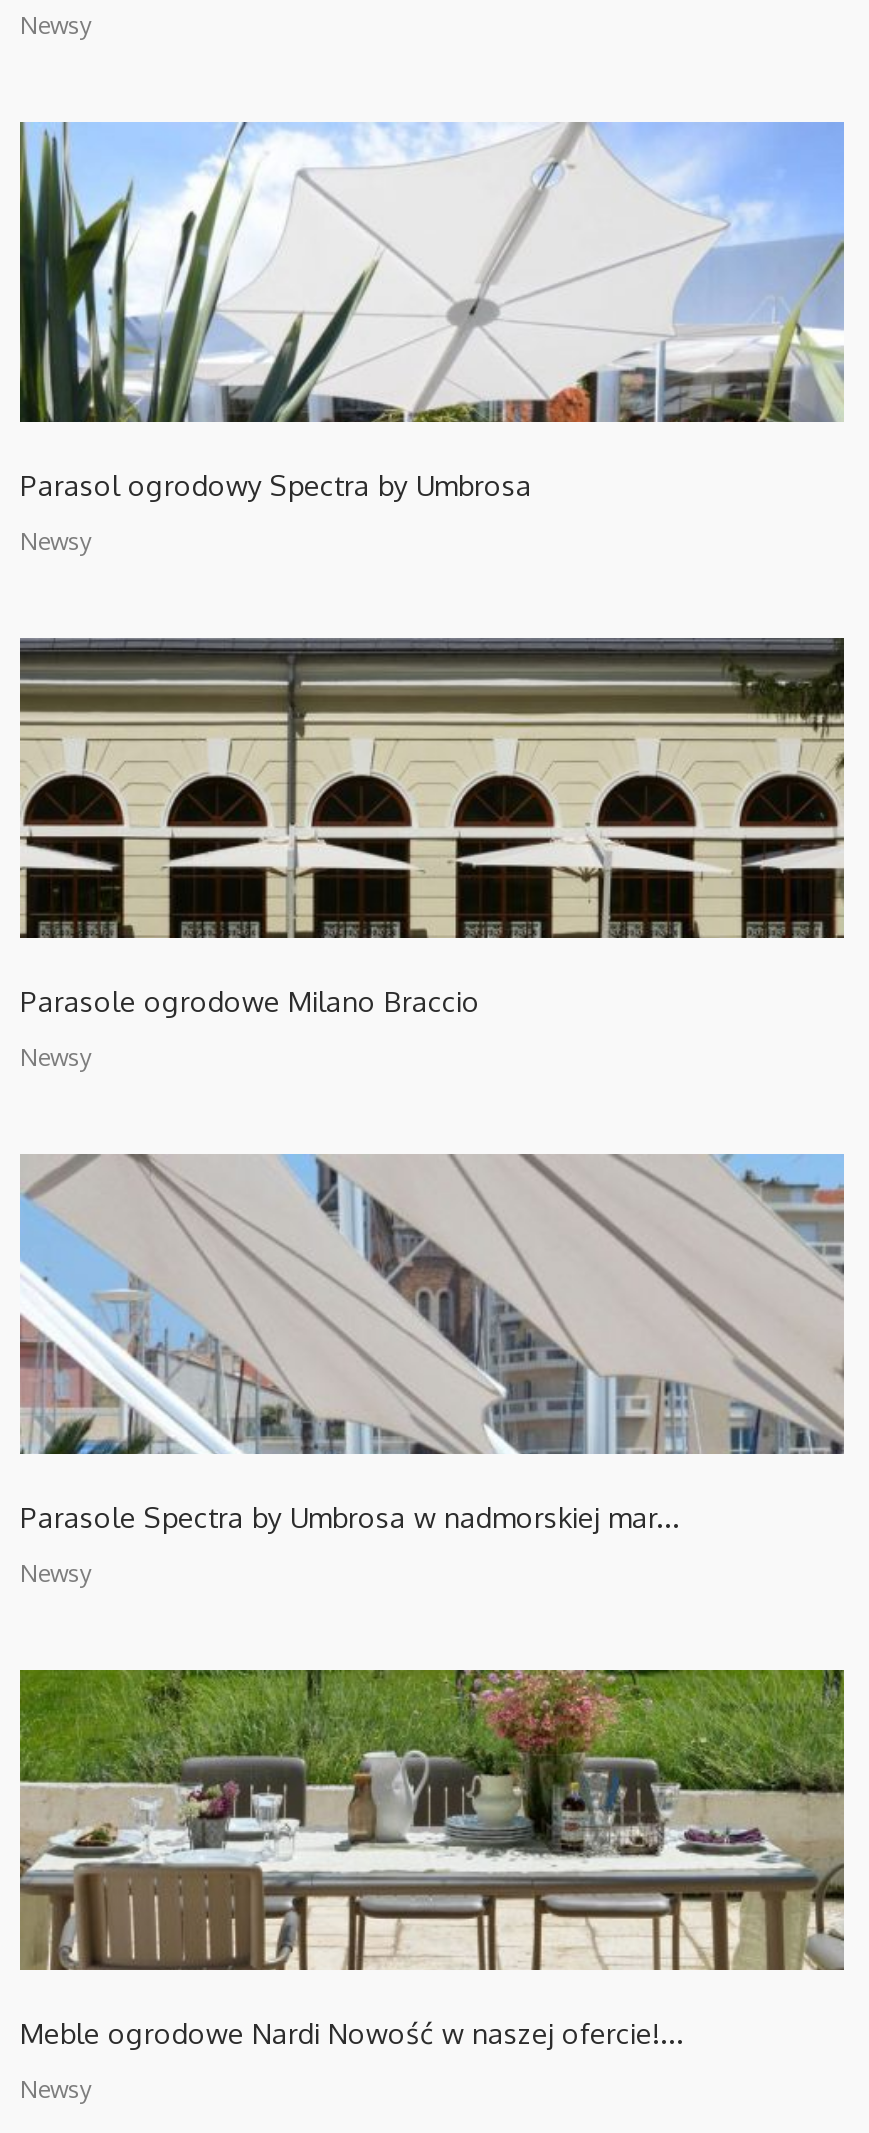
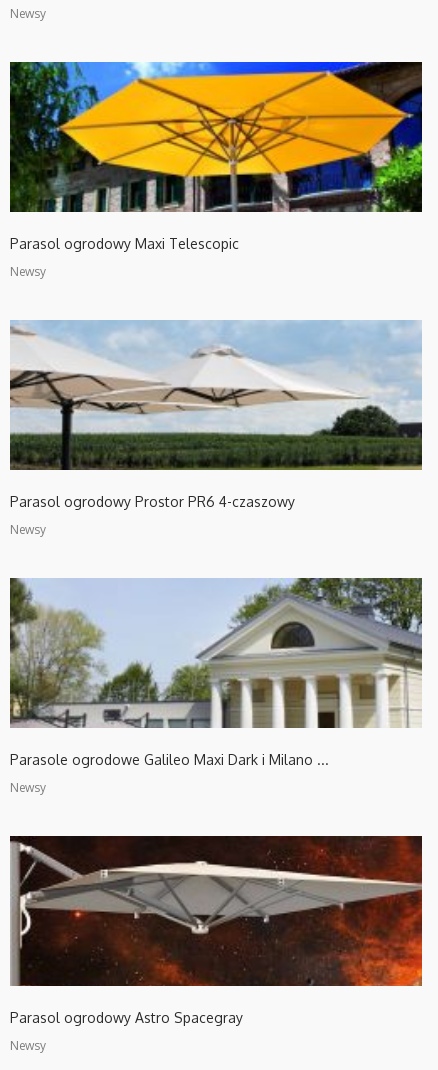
[18,122,846,502] [image] | Parasol ogrodowy Spectra by Umbrosa -> [9,61,423,252] [image] | Parasol ogrodowy Maxi Telescopic
[18,636,846,1018] [image] | Parasole ogrodowe Milano Braccio -> [9,320,423,510] [image] | Parasol ogrodowy Prostor PR6 4-czaszowy
[20,1152,844,1534] [image] | Parasole Spectra by Umbrosa w nadmorskiej mar... -> [9,577,423,768] [image] | Parasole ogrodowe Galileo Maxi Dark i Milano ...
[20,1668,846,2050] [image] | Meble ogrodowe Nardi Nowość w naszej ofercie!... -> [9,835,423,1026] [image] | Parasol ogrodowy Astro Spacegray

